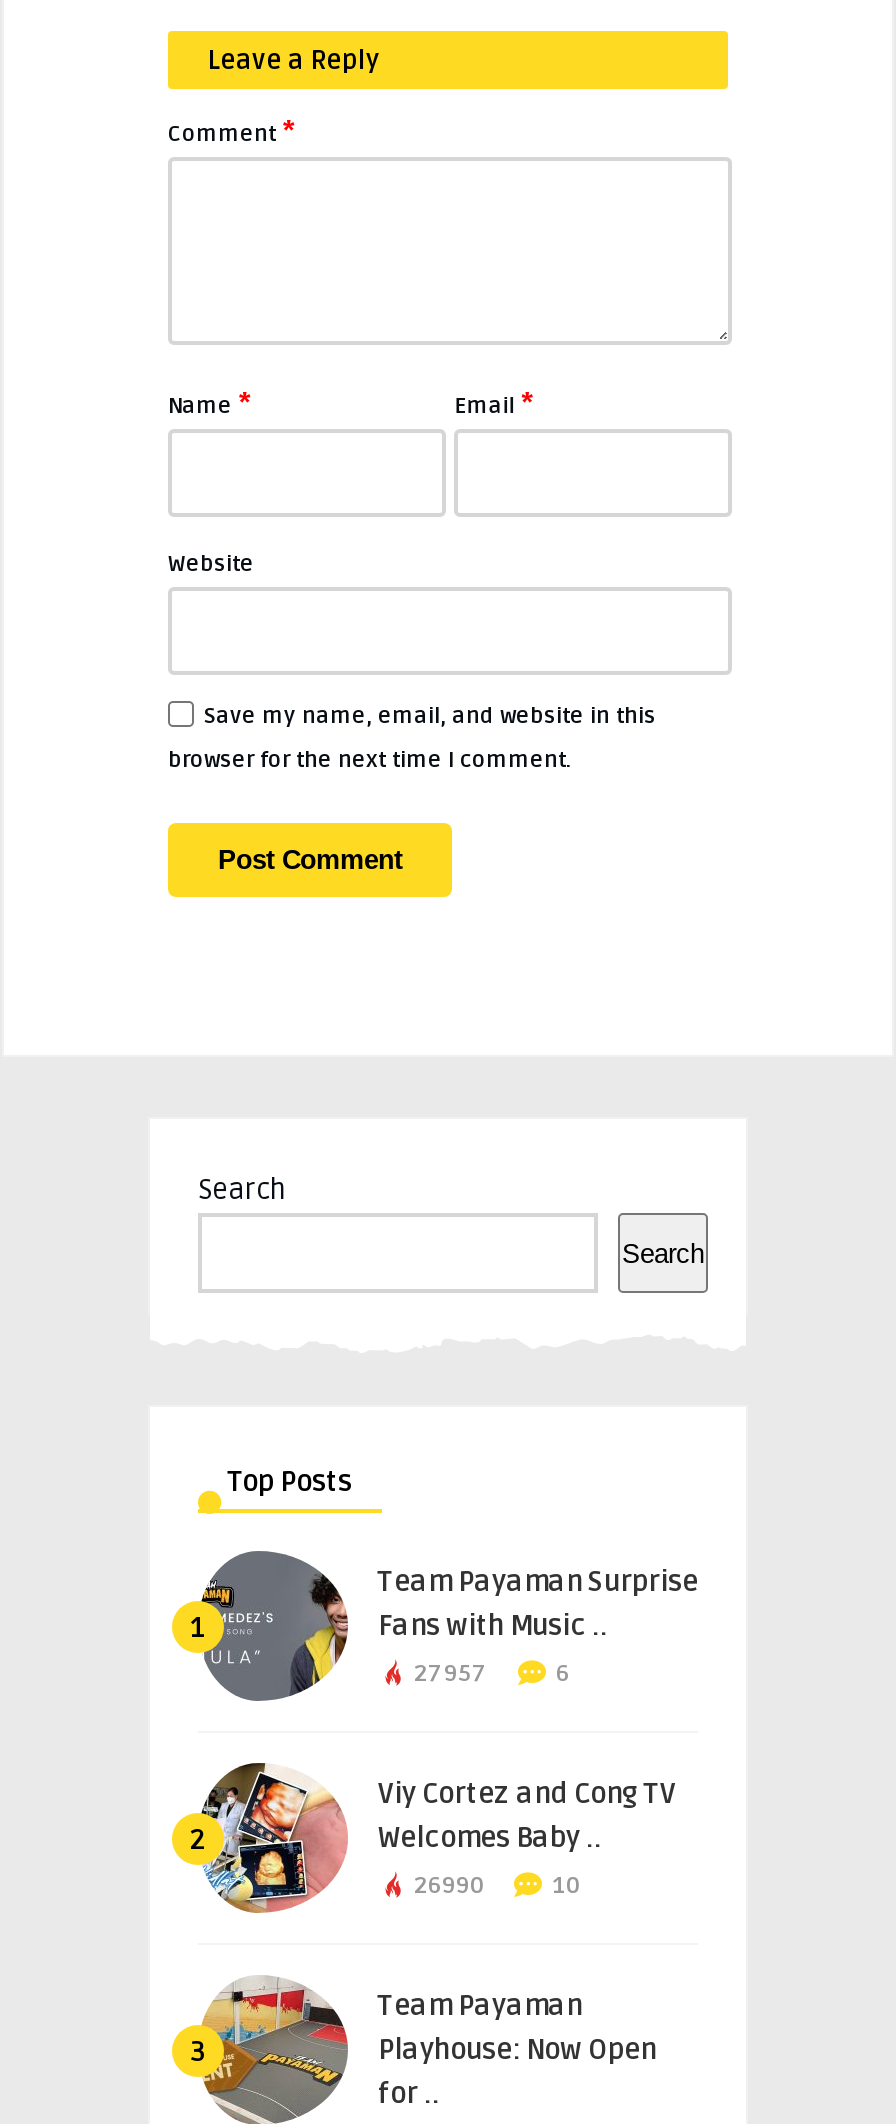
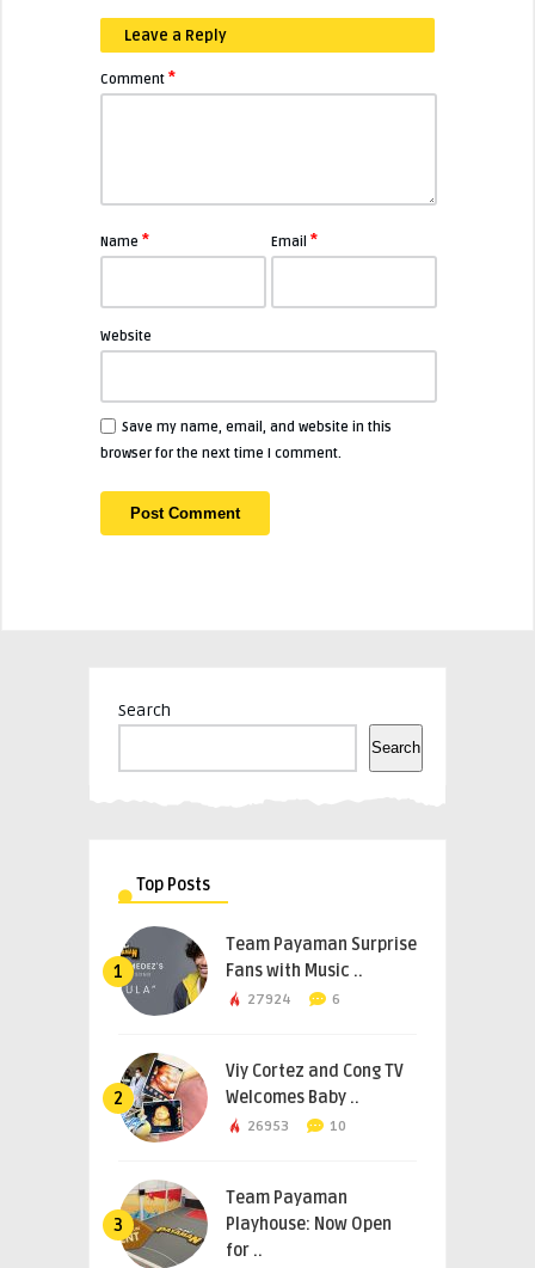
[414,1660,488,1690] 27957 -> [247,990,291,1008] 27924
[414,1872,484,1902] 26990 -> [247,1117,289,1135] 26953

